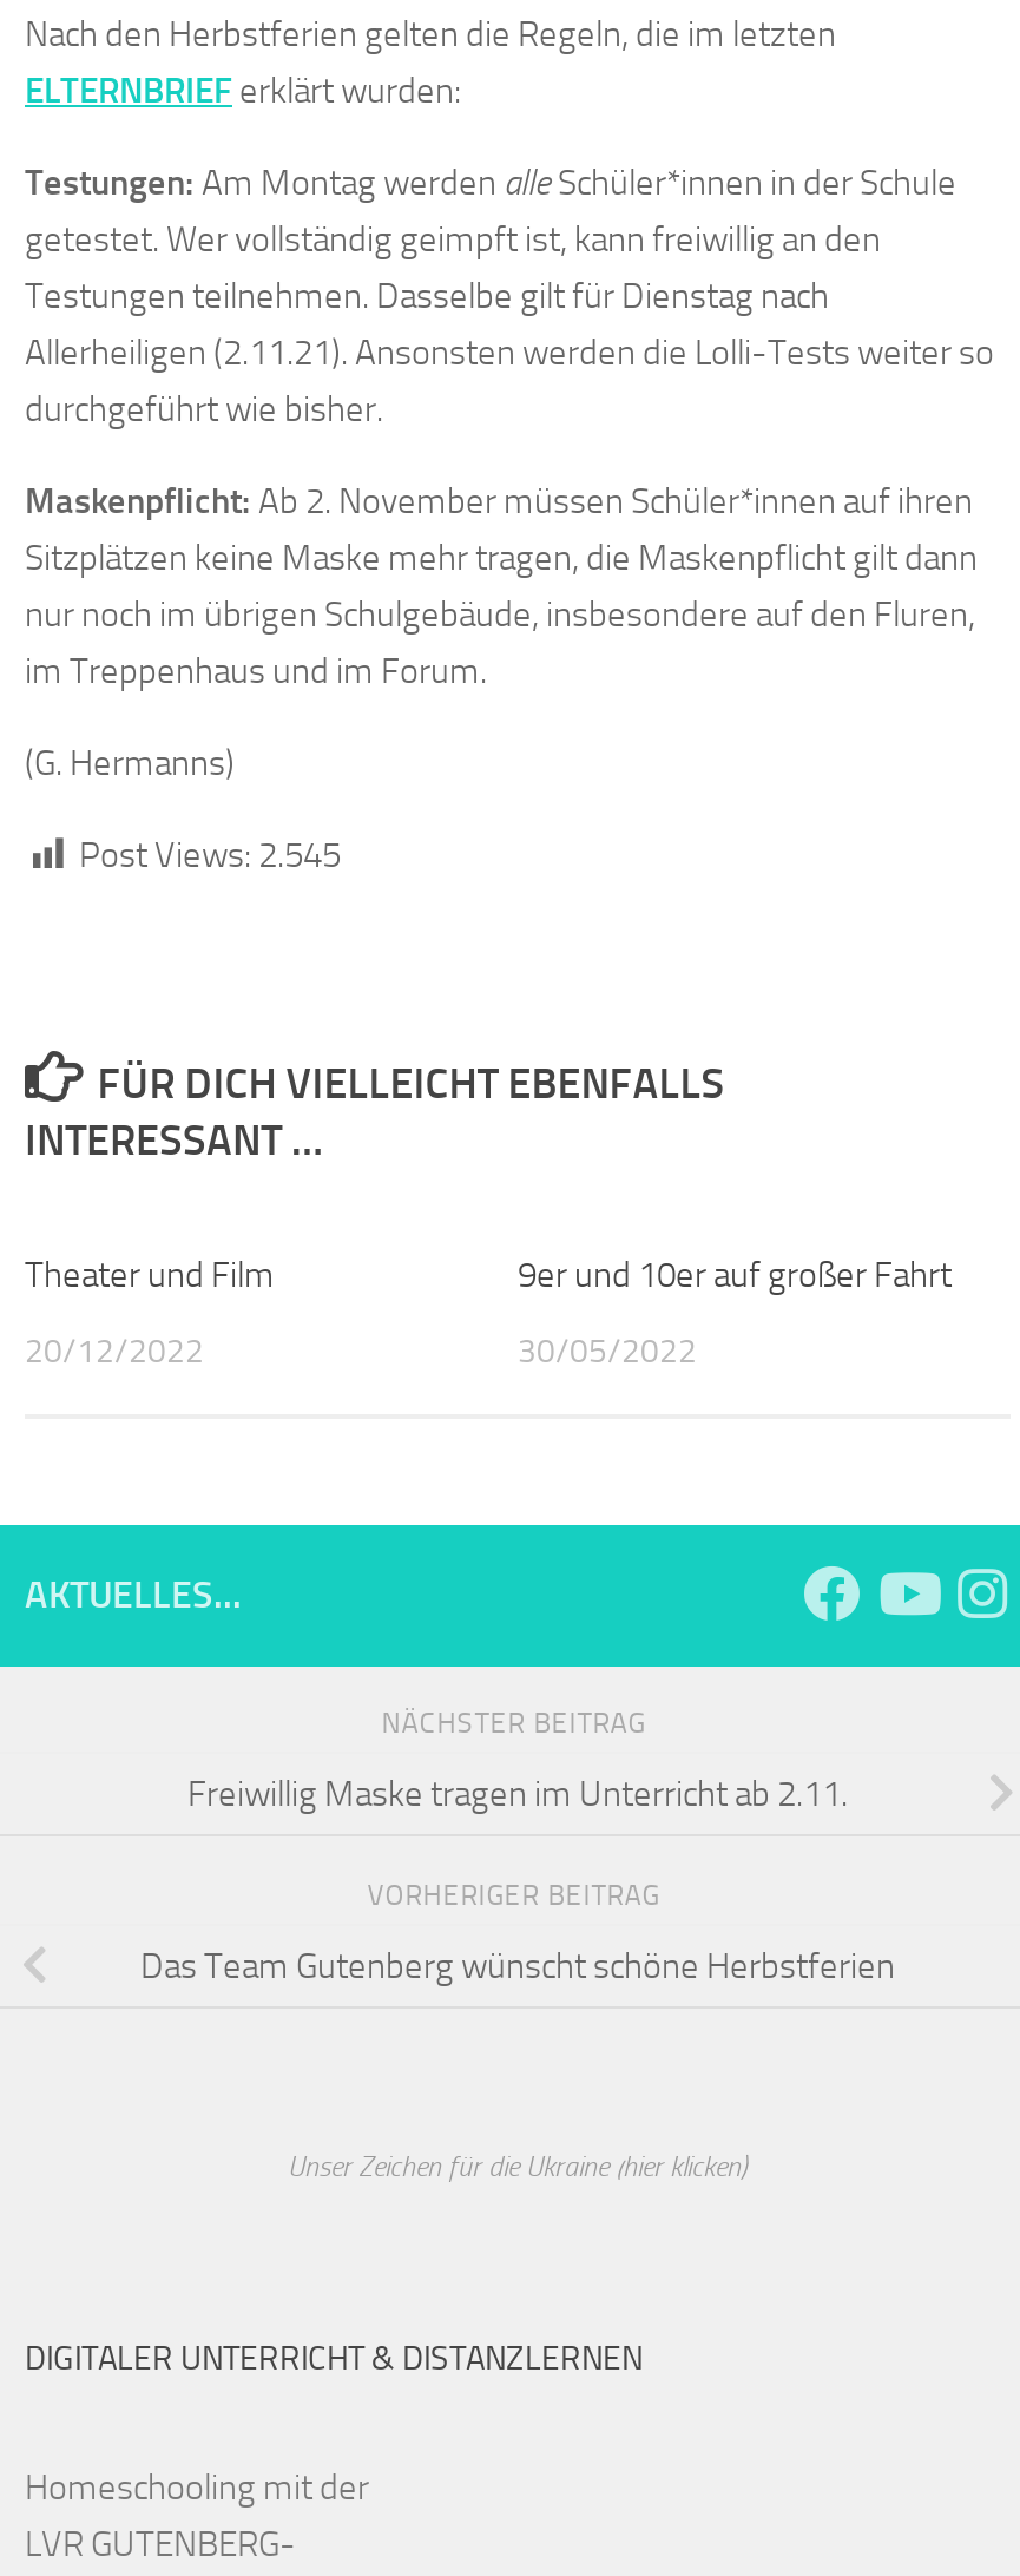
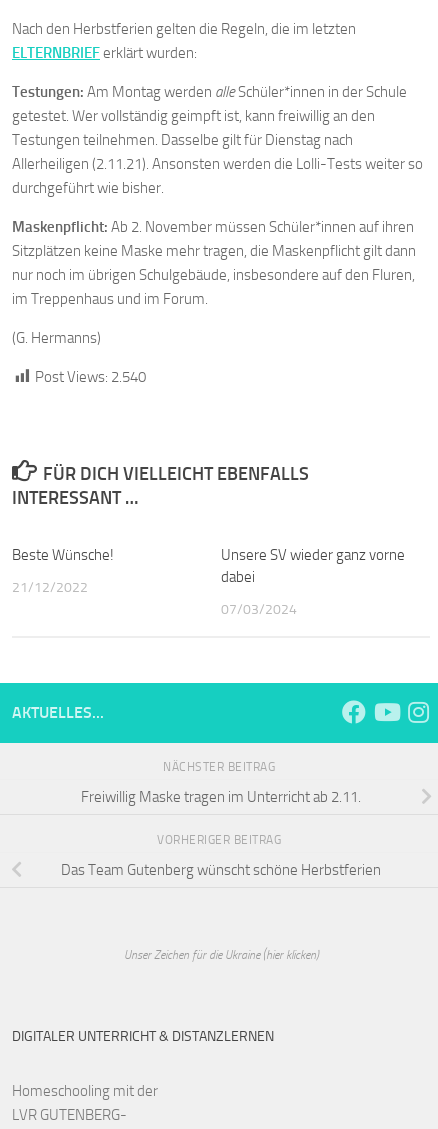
[79,834,341,876] Post Views: 2.545 -> [35,368,146,386] Post Views: 2.540
[25,1254,275,1296] Theater und Film -> [12,546,114,564] Beste Wünsche!
[518,1254,952,1296] 9er und 10er auf großer Fahrt -> [221,546,405,586] Unsere SV wieder ganz vorne | dabei
[25,1331,204,1372] 20/12/2022 -> [12,579,88,596] 21/12/2022
[518,1331,697,1372] 30/05/2022 -> [221,601,297,618] 07/03/2024

